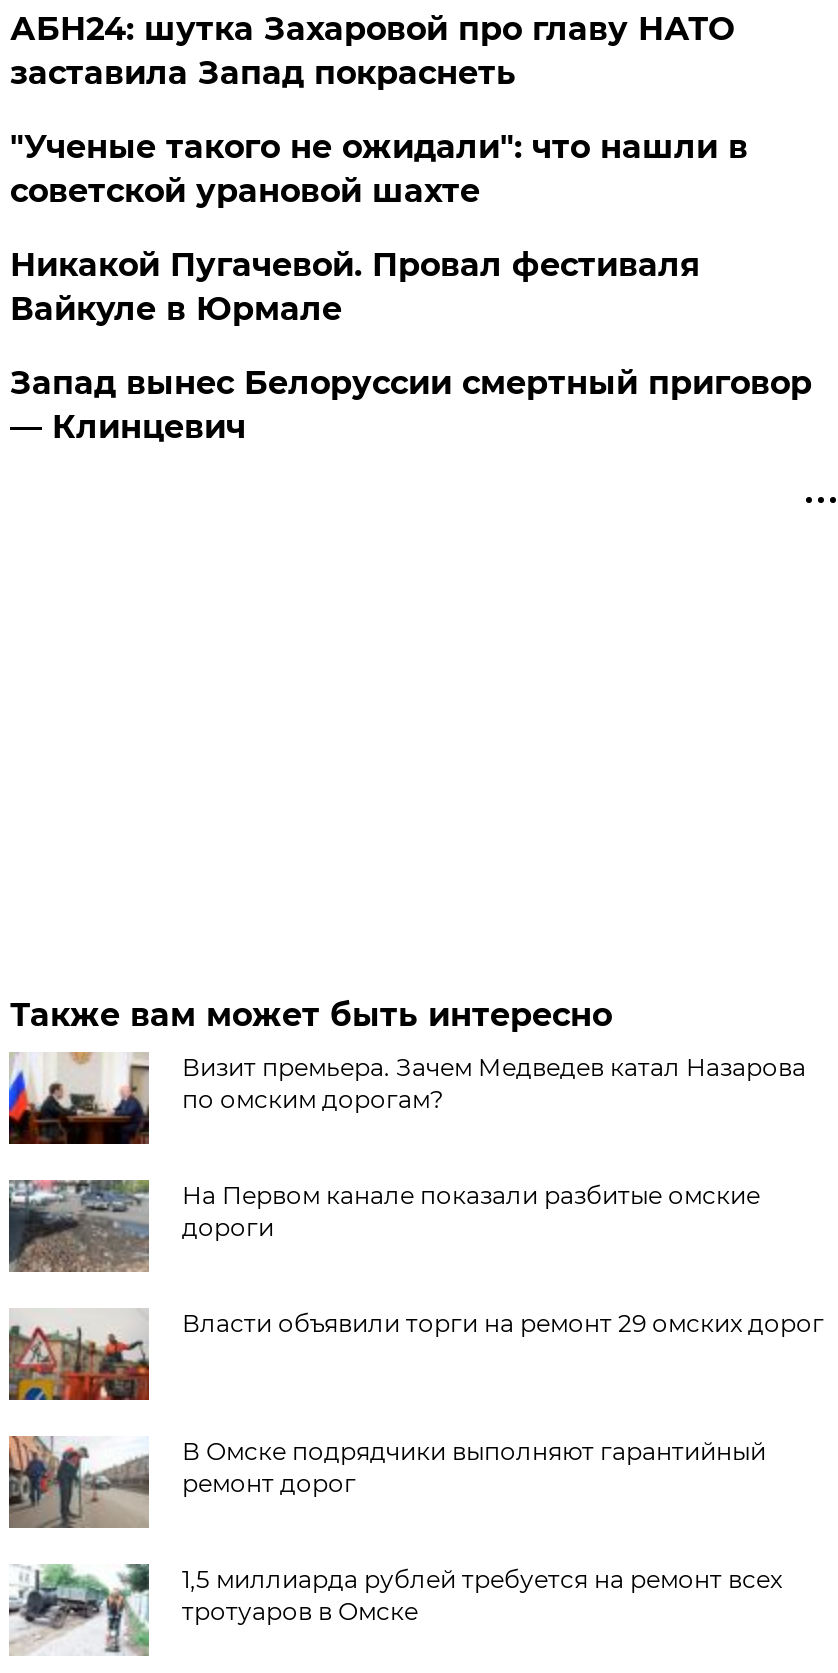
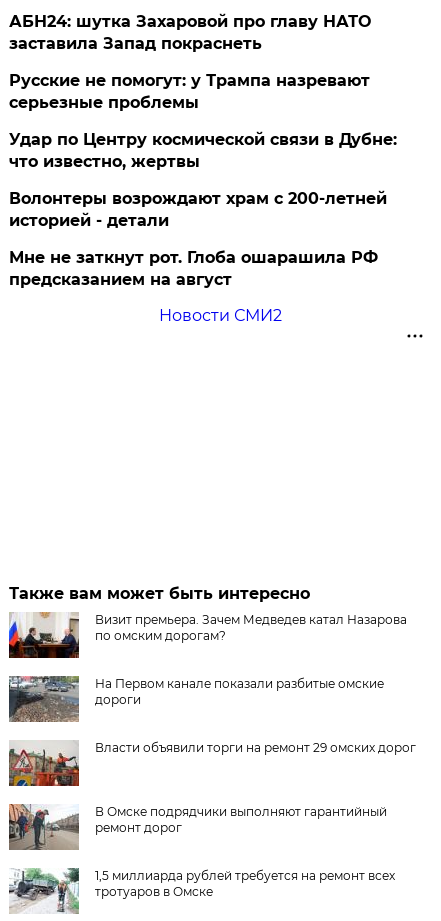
[10,128,812,446] "Ученые такого не ожидали": что нашли в | советской урановой шахте | Никакой Пугачевой. Провал фестиваля | Вайкуле в Юрмале | Запад вынес Белоруссии смертный приговор | — Клинцевич -> [9,71,397,325] Русские не помогут: у Трампа назревают | серьезные проблемы | Удар по Центру космической связи в Дубне: | что известно, жертвы | Волонтеры возрождают храм с 200-летней | историей - детали | Мне не заткнут рот. Глоба ошарашила РФ | предсказанием на август | Новости СМИ2

